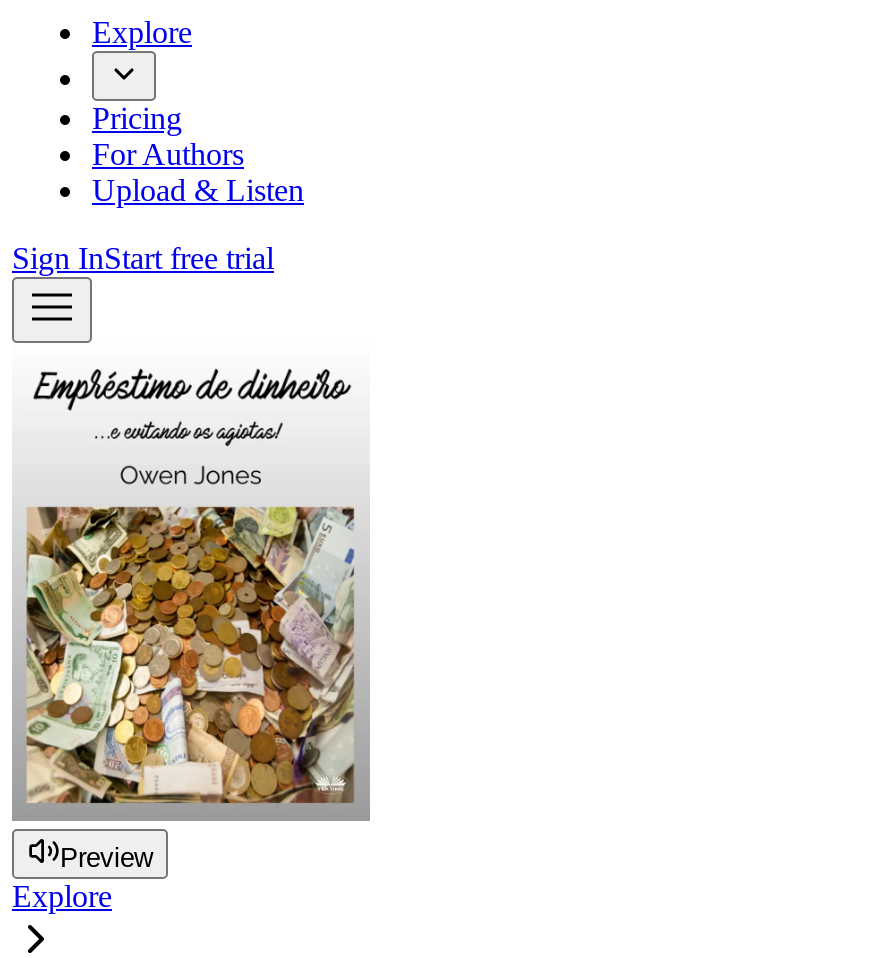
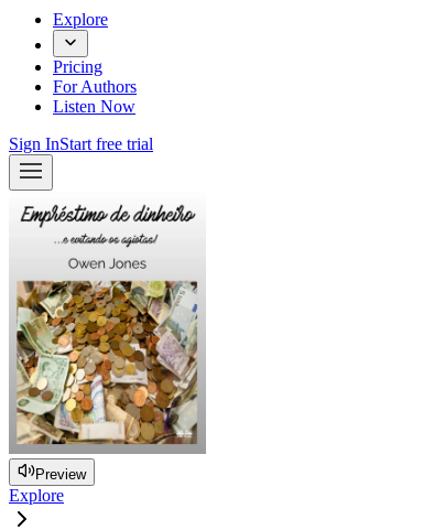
[92,173,304,207] Upload & Listen -> [53,97,135,116] Listen Now

